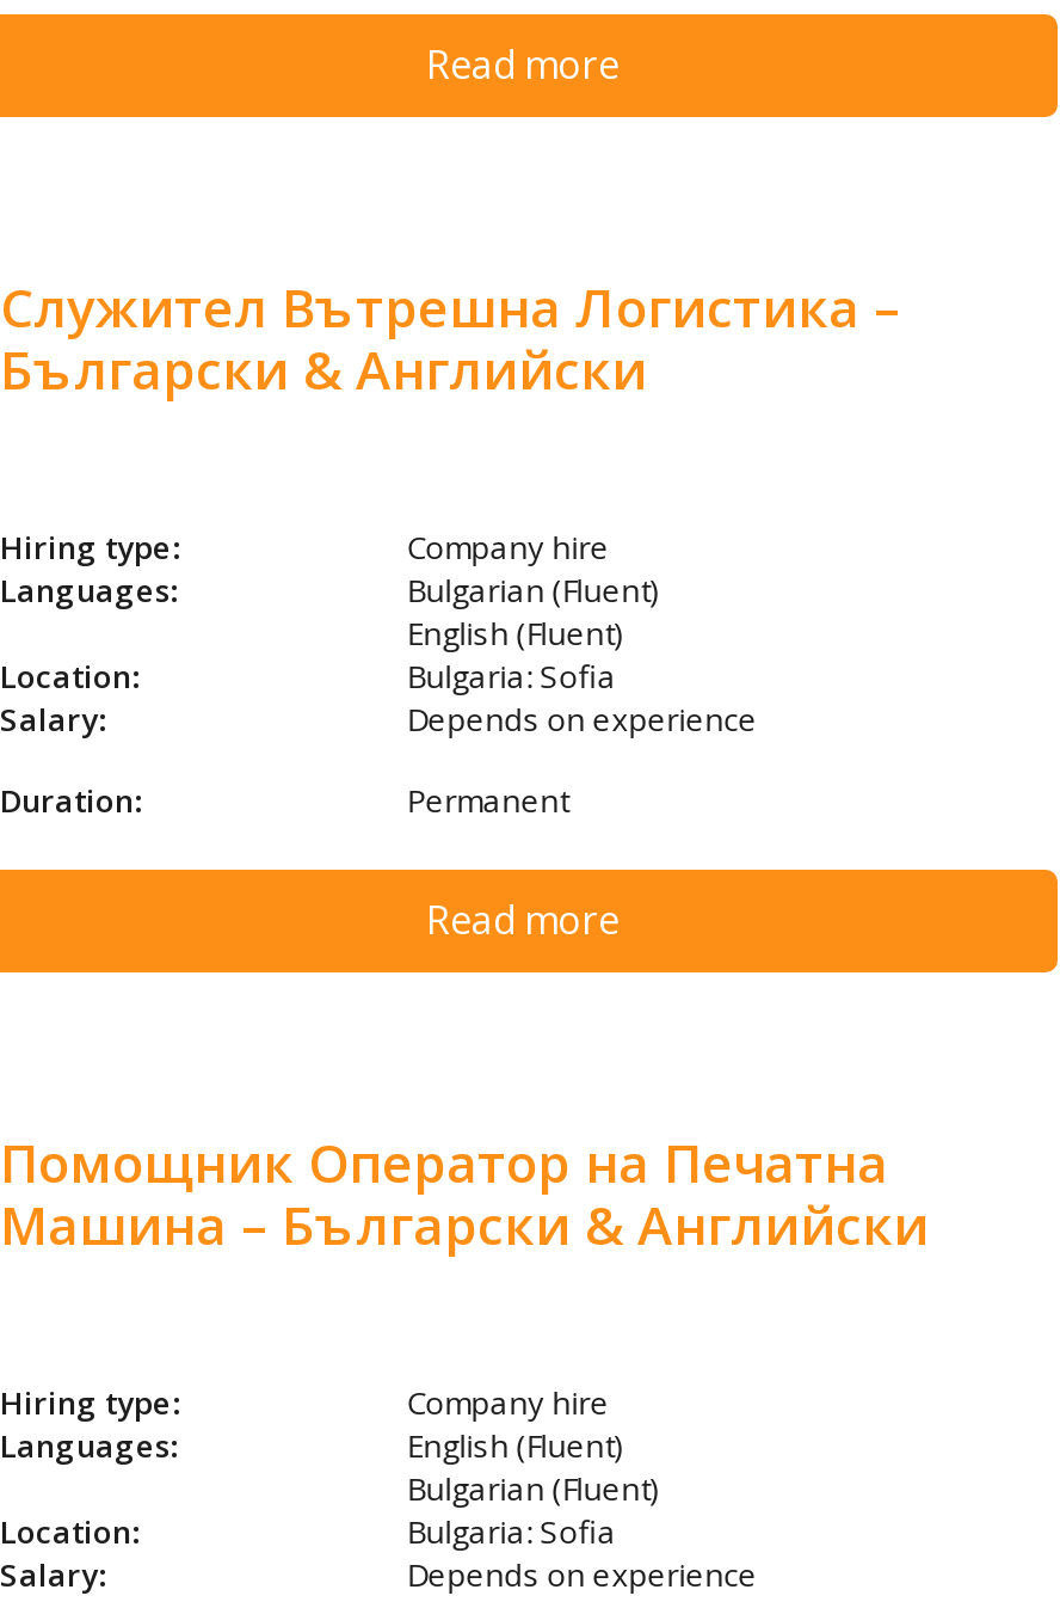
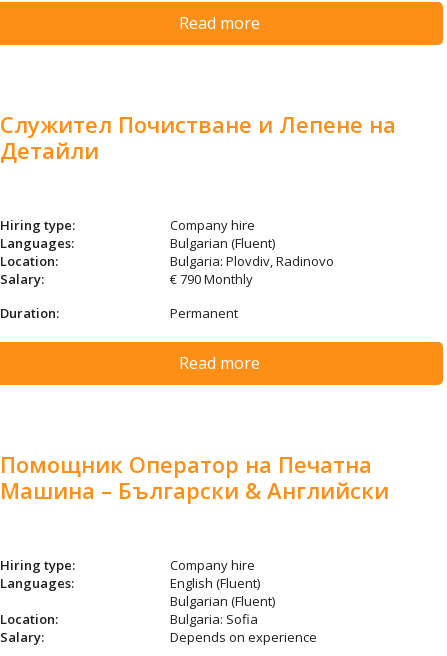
[0,270,900,404] Служител Вътрешна Логистика – | Български & Английски -> [0,109,396,165] Служител Почистване и Лепене на | Детайли
[406,611,621,654] English (Fluent) -> none
[406,654,616,697] Bulgaria: Sofia -> [170,252,334,270] Bulgaria: Plovdiv, Radinovo
[406,697,757,740] Depends on experience -> [170,270,253,288] € 790 Monthly

